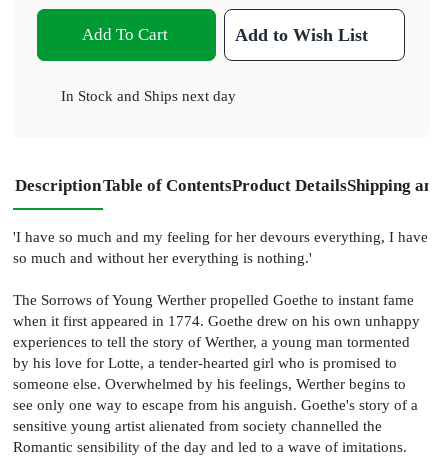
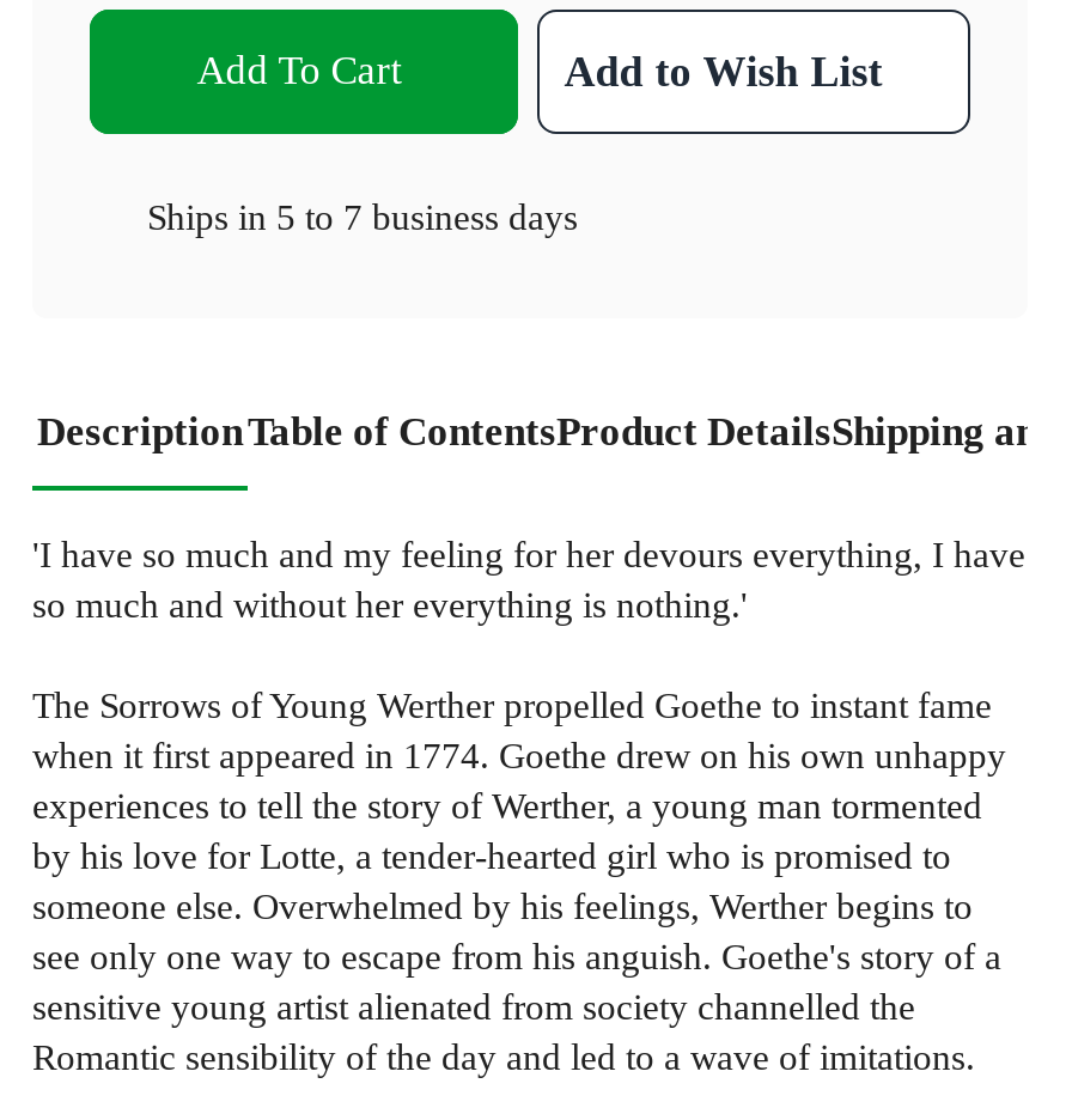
[61,87,236,104] In Stock and Ships next day -> [147,196,578,236] Ships in 5 to 7 business days

